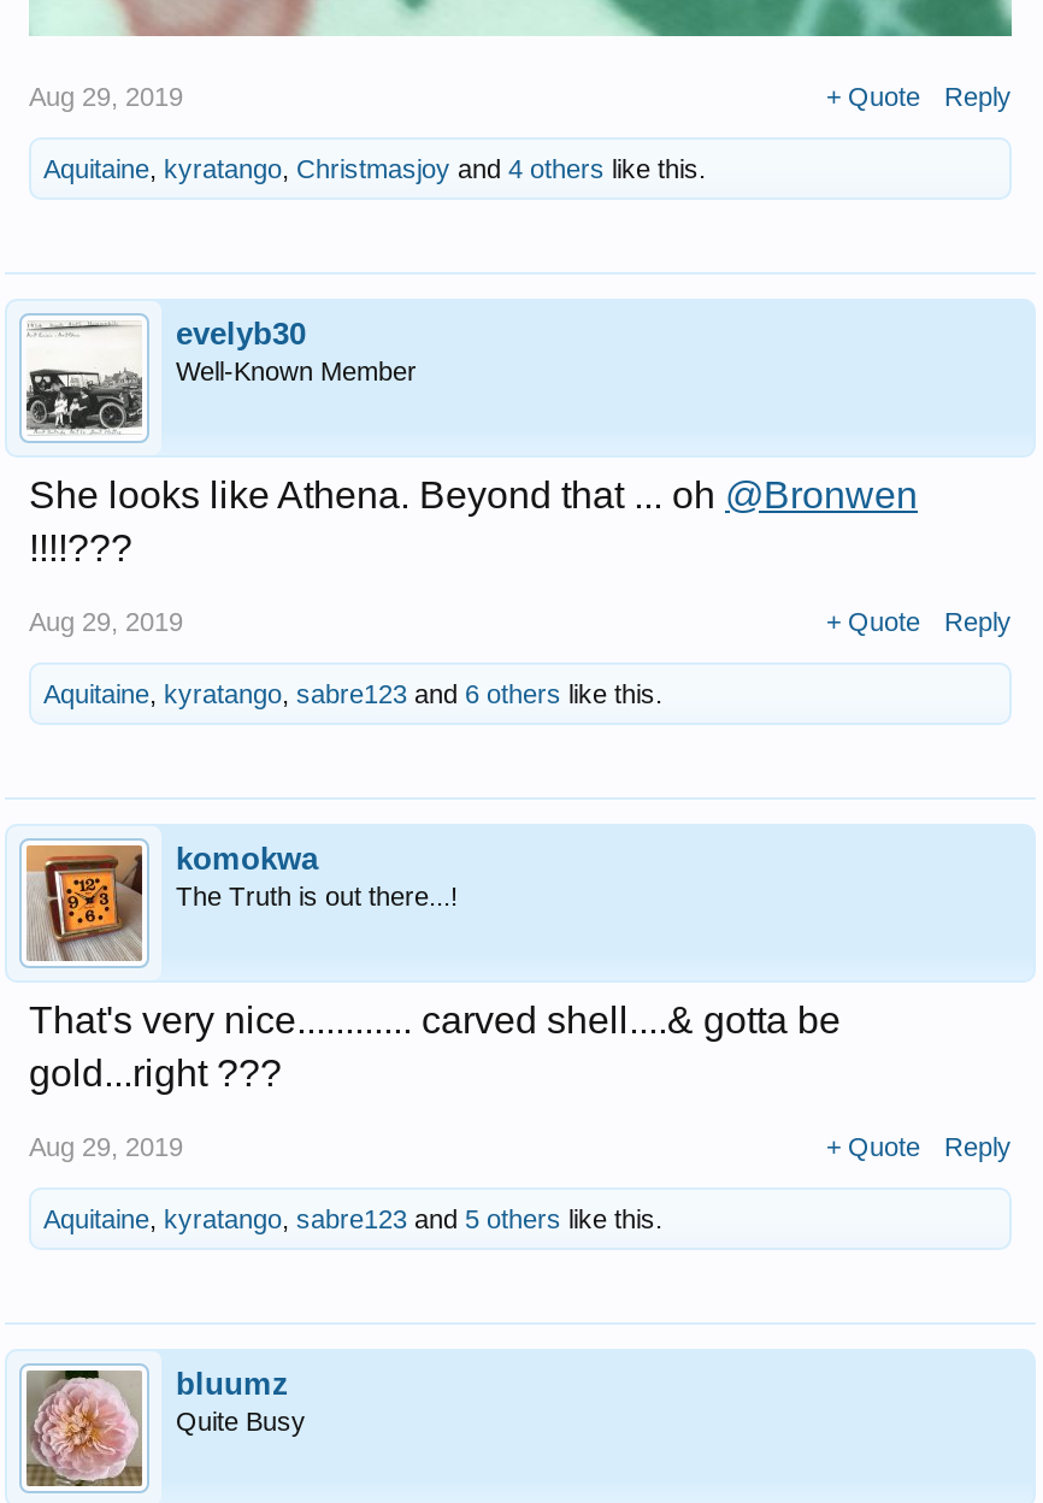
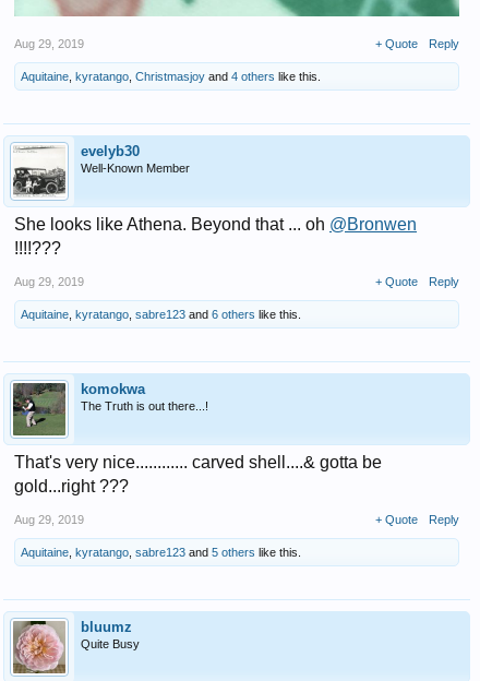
[24,843,145,961] [image] -> [12,382,67,435] [image]

